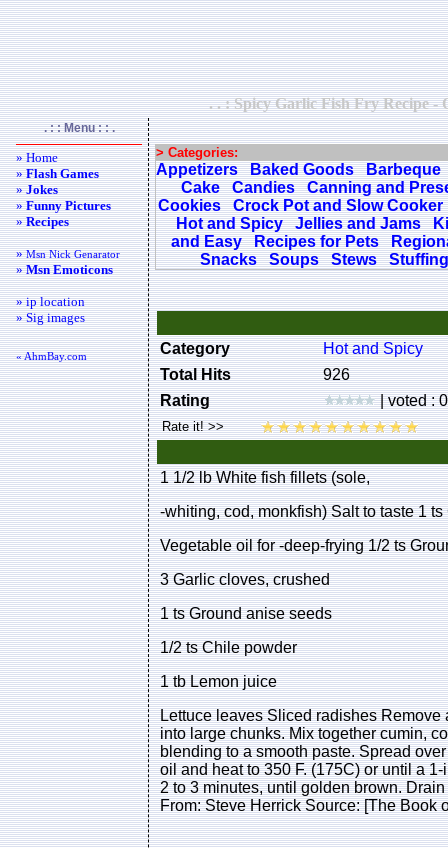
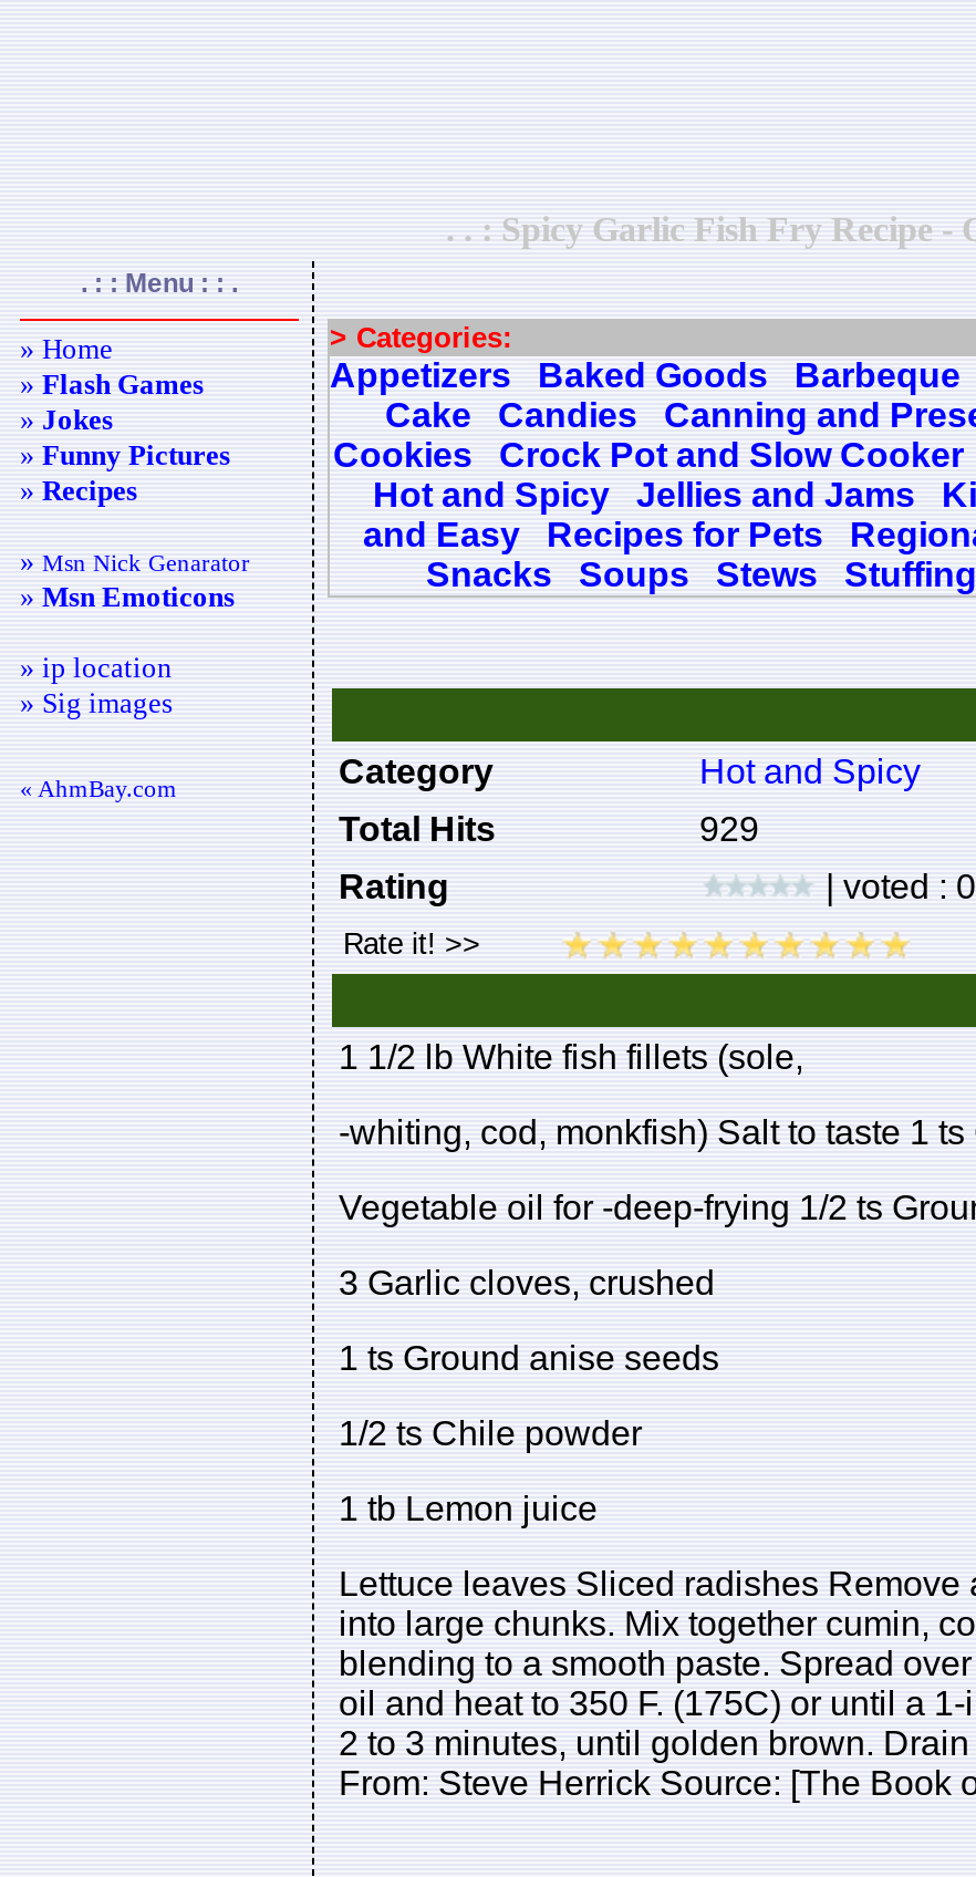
[323,366,350,383] 926 -> [699,810,759,848] 929

